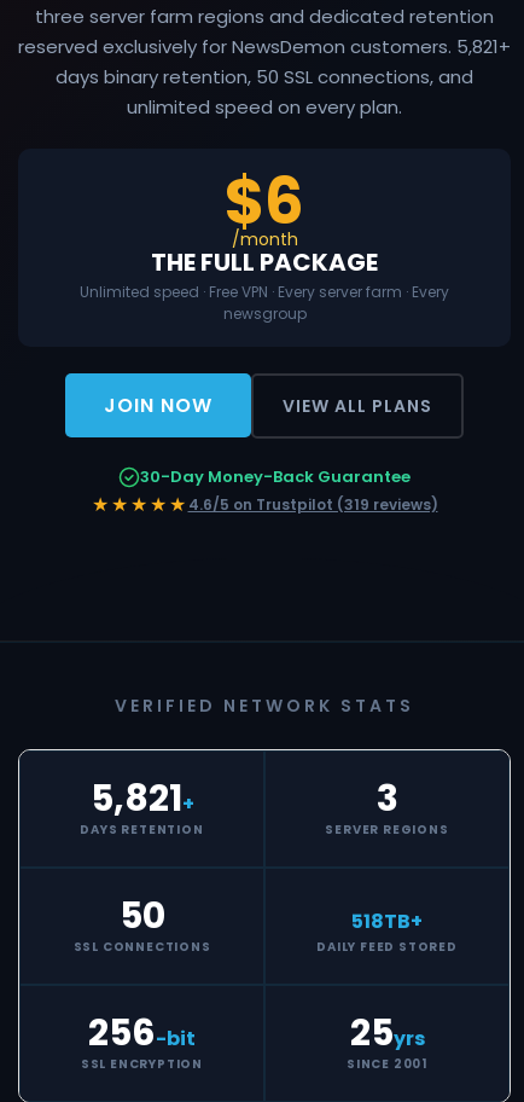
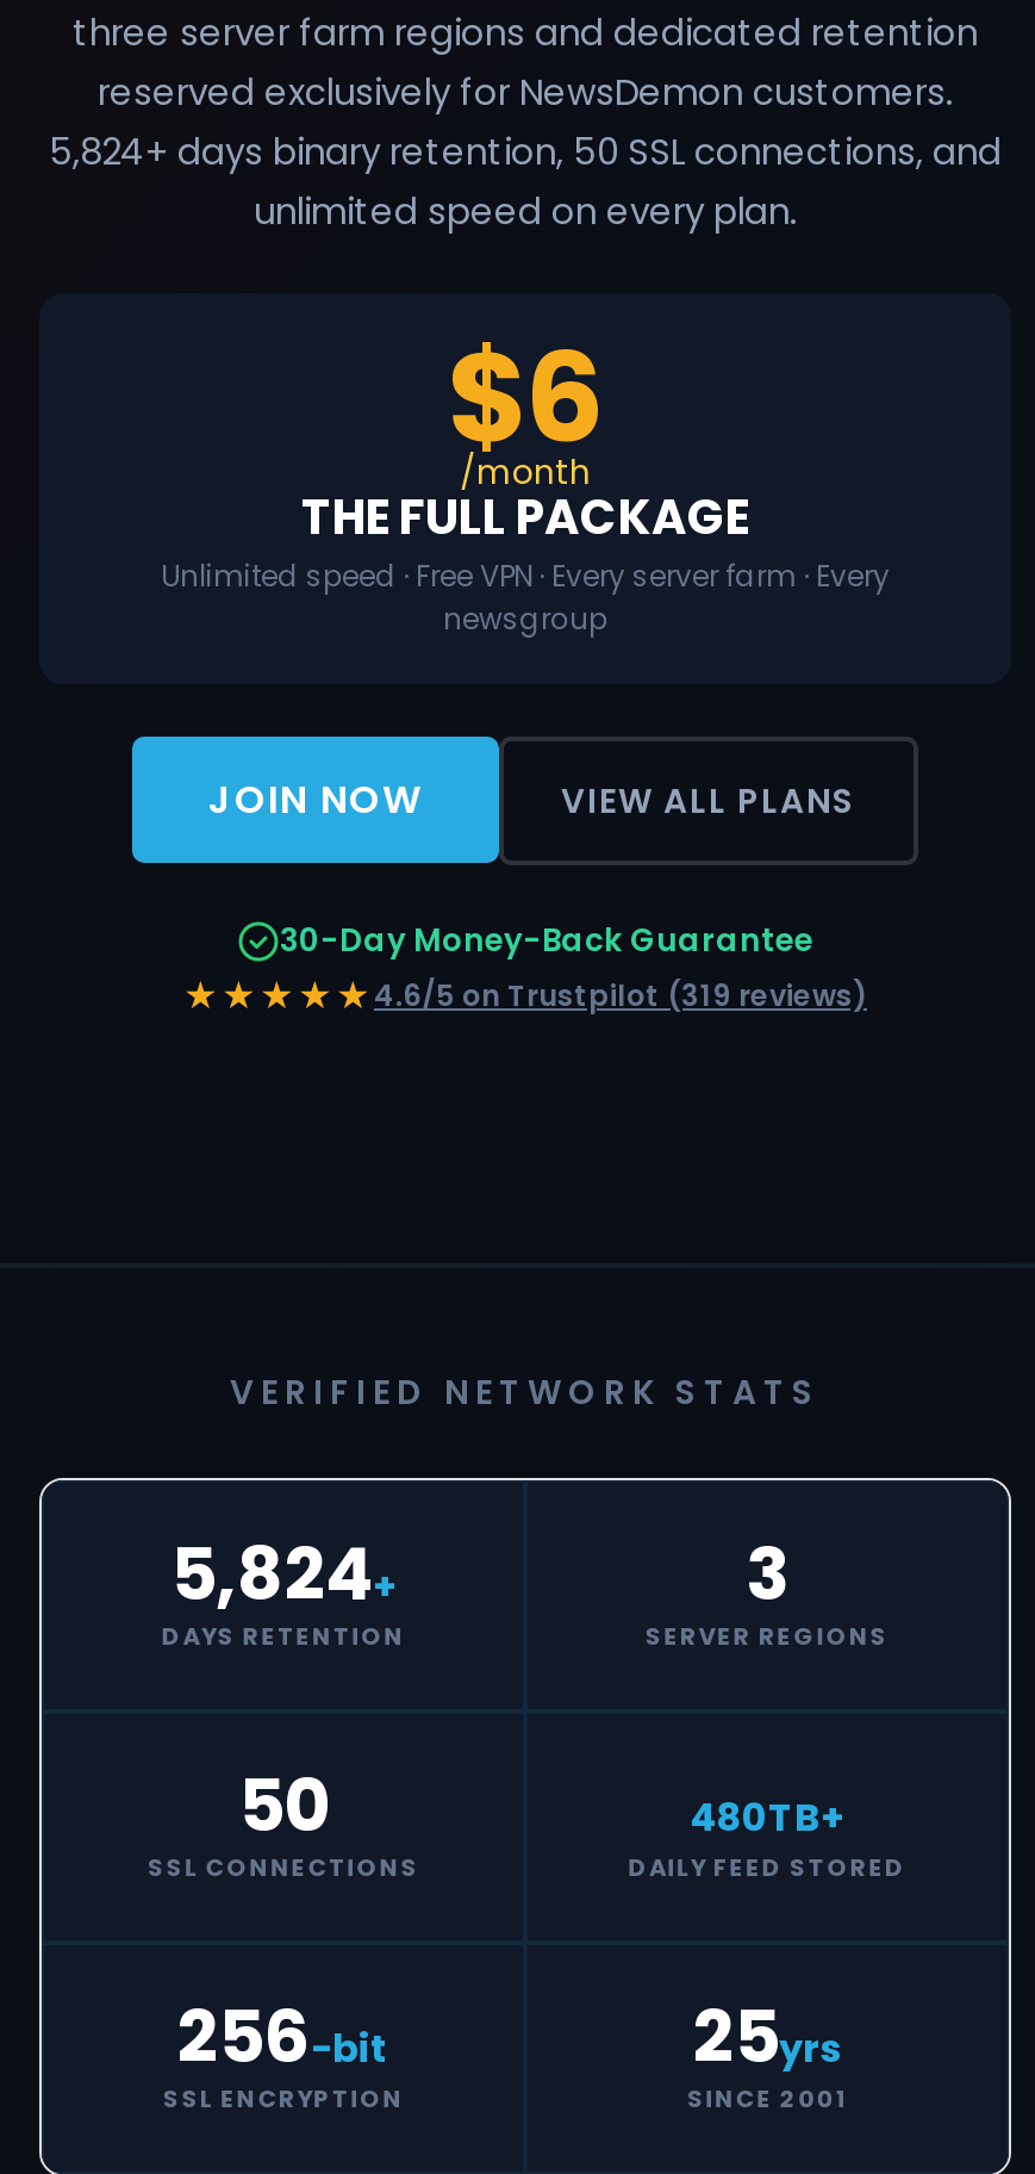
[18,33,511,89] reserved exclusively for NewsDemon customers. 5,821+ | days binary retention, 50 SSL connections, and -> [49,66,1002,175] reserved exclusively for NewsDemon customers. | 5,824+ days binary retention, 50 SSL connections, and
[90,773,194,823] 5,821+ -> [170,1524,397,1625] 5,824+
[351,907,423,935] 518TB+ -> [690,1789,844,1844] 480TB+

